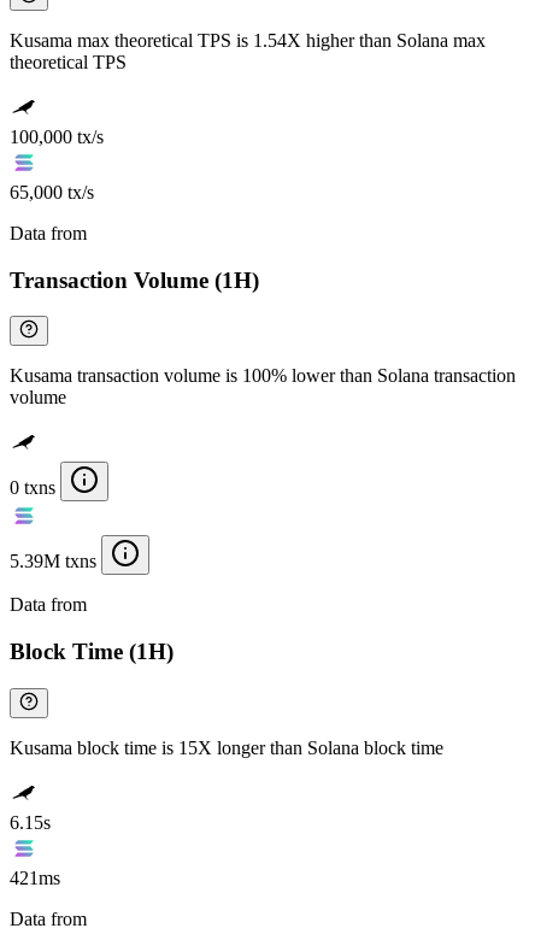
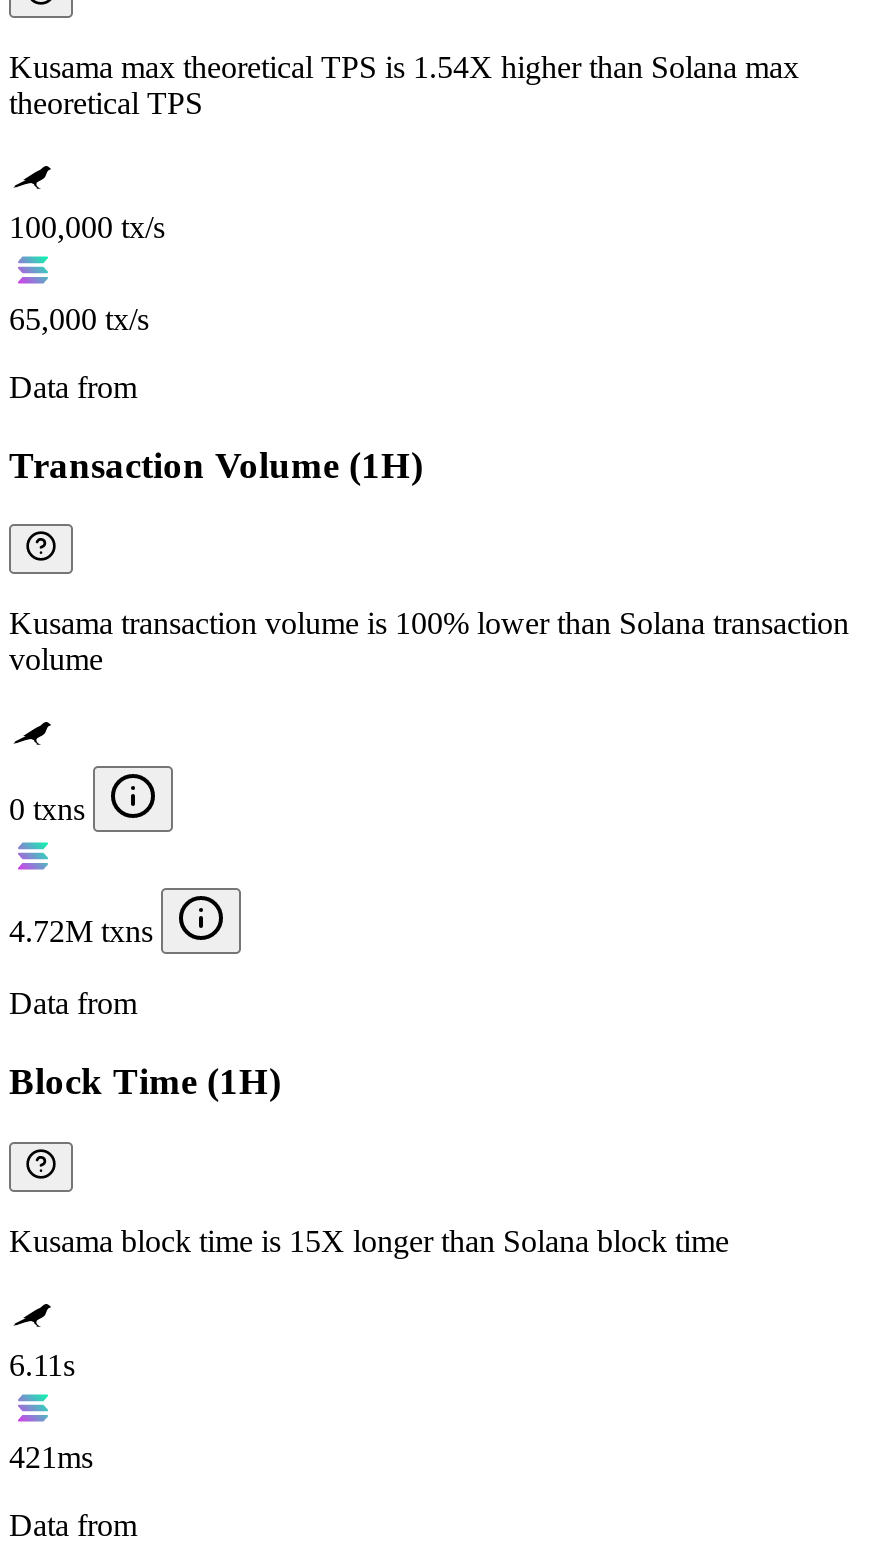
[10,551,96,572] 5.39M txns -> [9,915,153,949] 4.72M txns
[10,812,51,833] 6.15s -> [9,1348,75,1382] 6.11s

